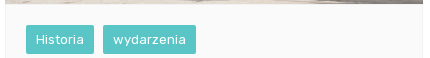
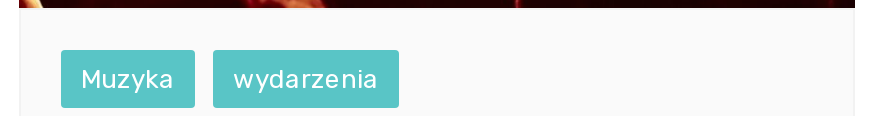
[36,32,84,47] Historia -> [81,64,175,94] Muzyka

